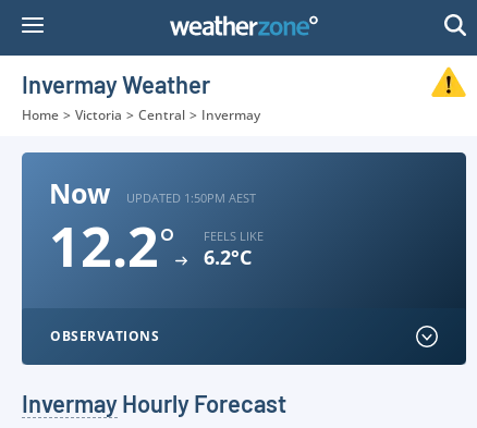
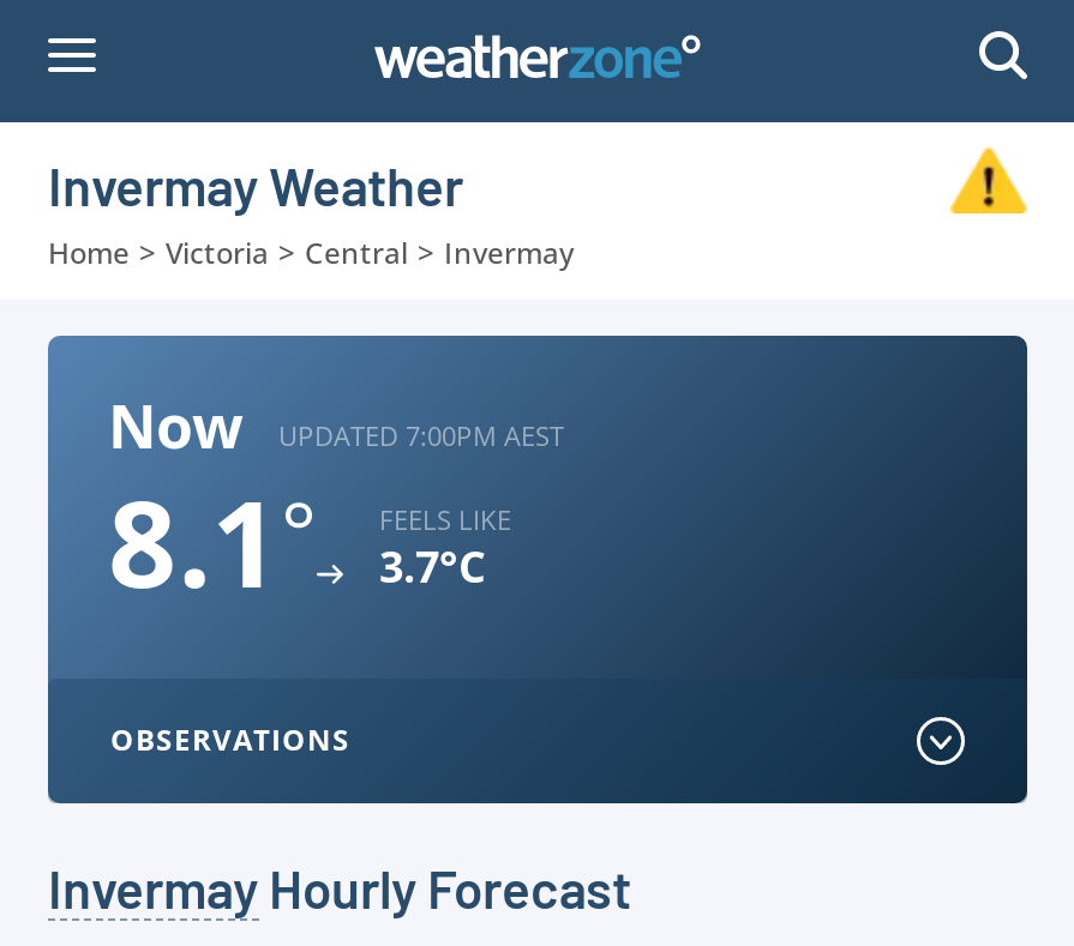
[126,189,256,205] UPDATED 1:50PM AEST -> [278,416,564,452] UPDATED 7:00PM AEST
[49,209,175,283] 12.2° -> [108,460,317,623] 8.1°
[204,244,252,270] 6.2°C -> [379,537,485,595] 3.7°C

